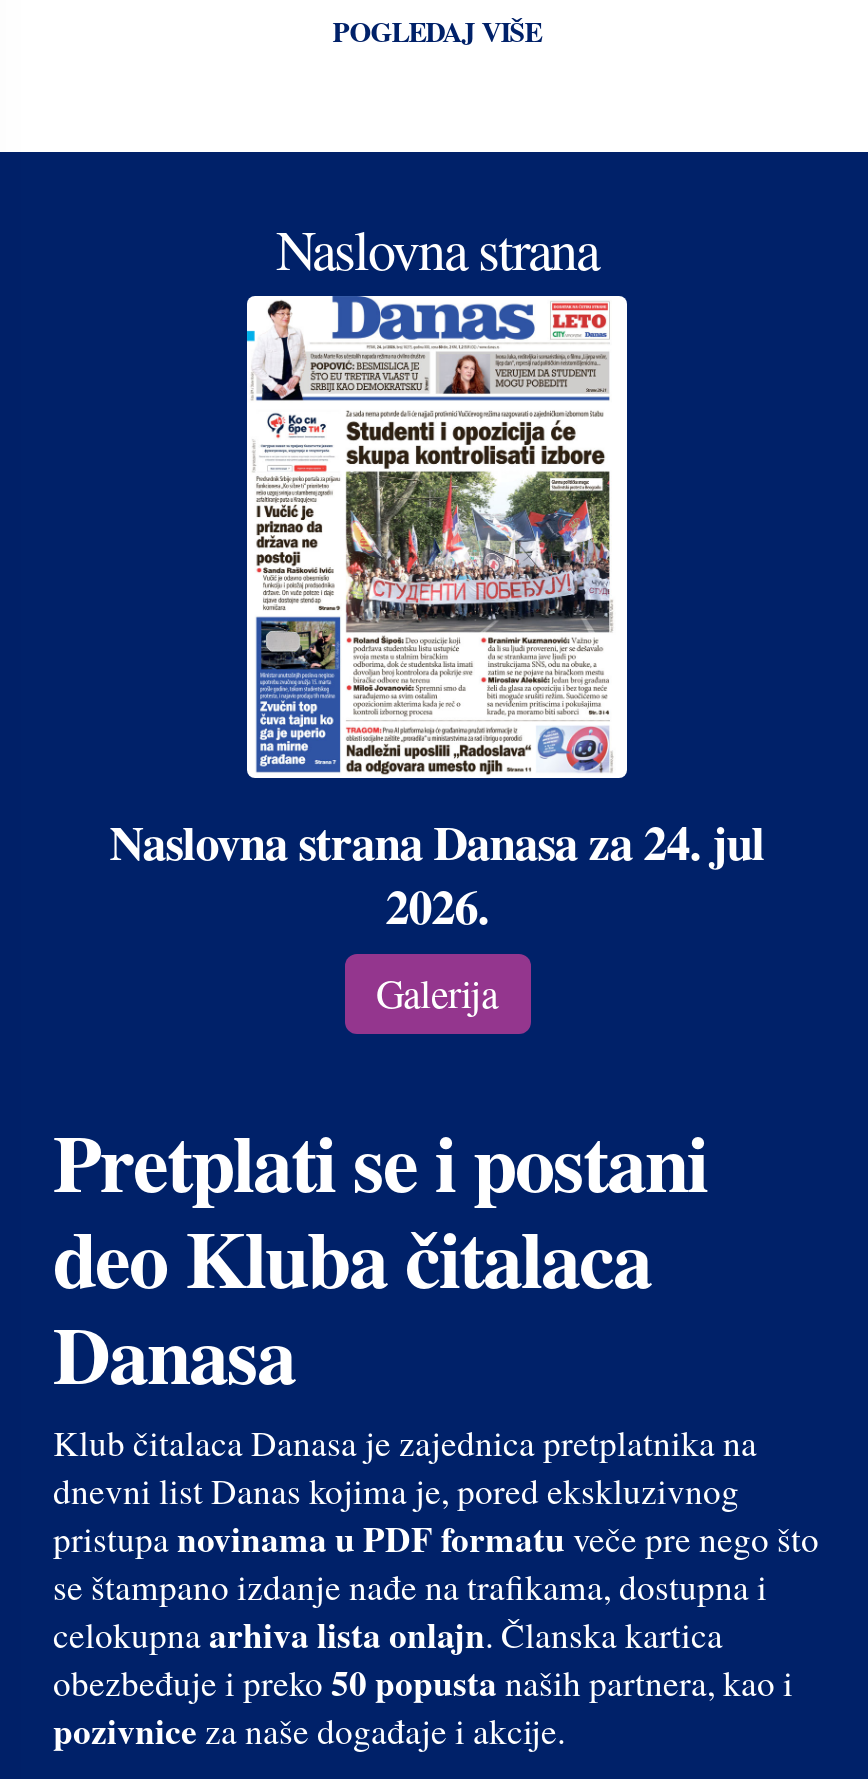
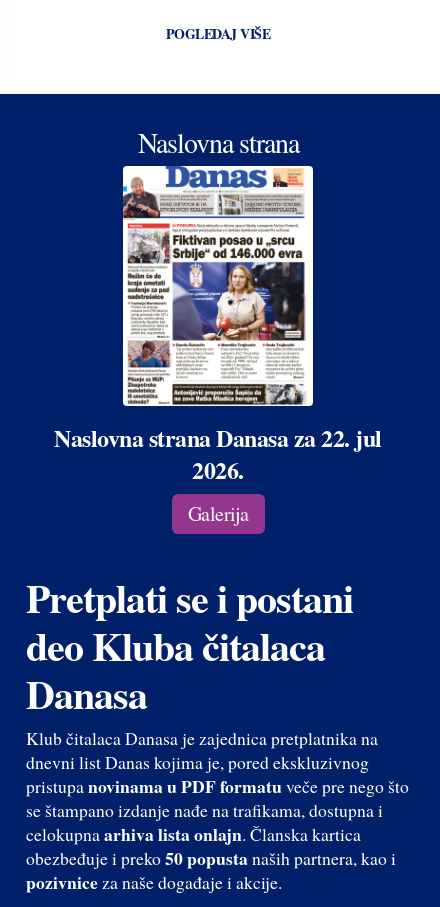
[109,298,765,876] [image] | Naslovna strana Danasa za 24. jul -> [54,167,382,455] [image] | Naslovna strana Danasa za 22. jul

